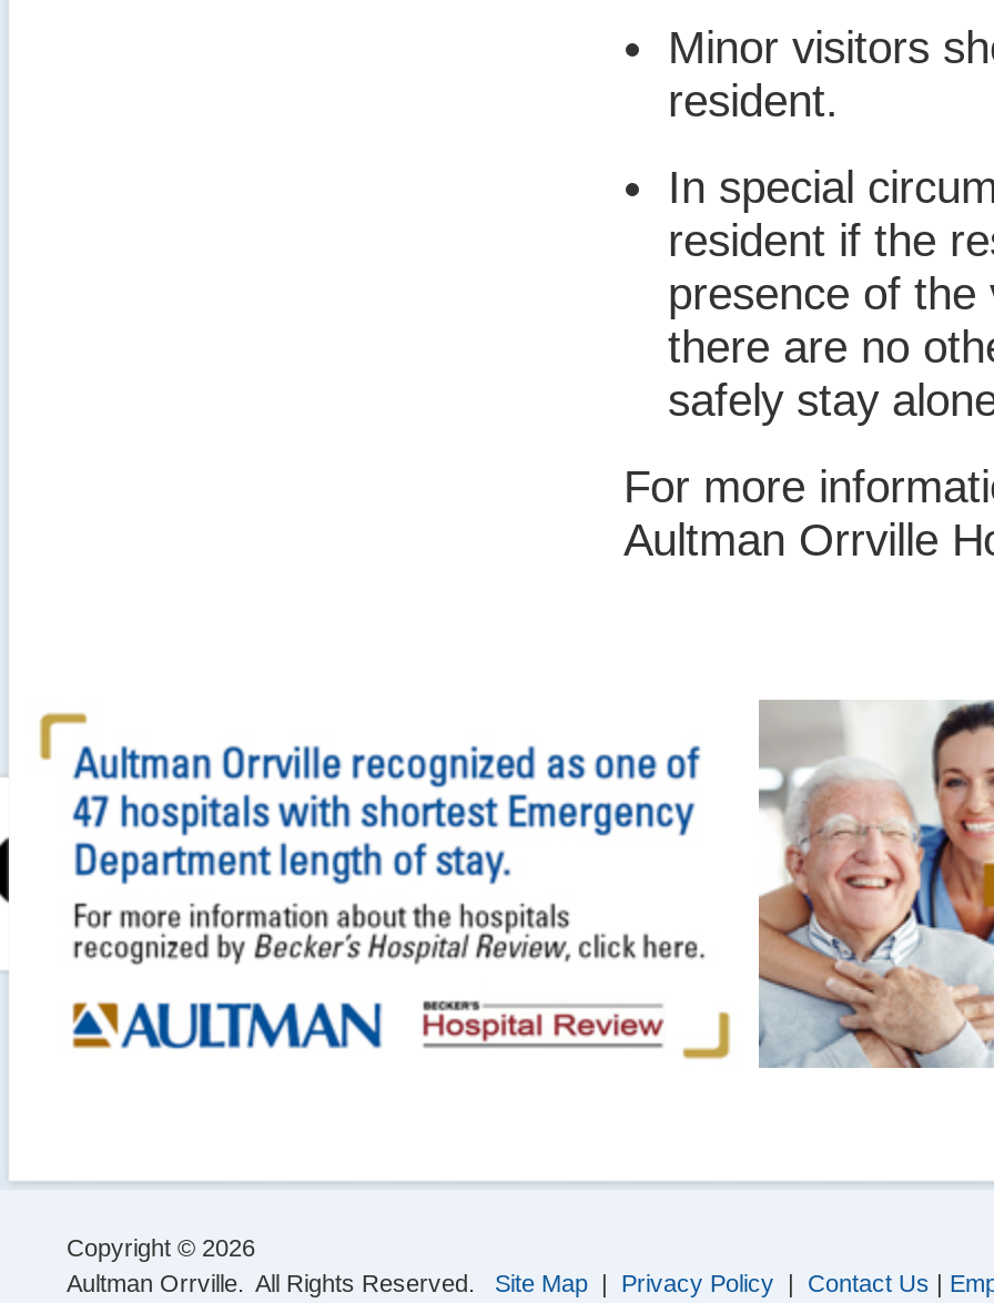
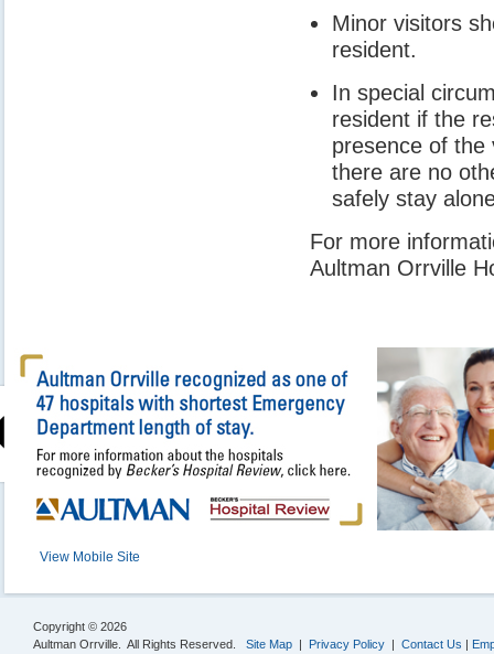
none -> [40,549,140,565] View Mobile Site

